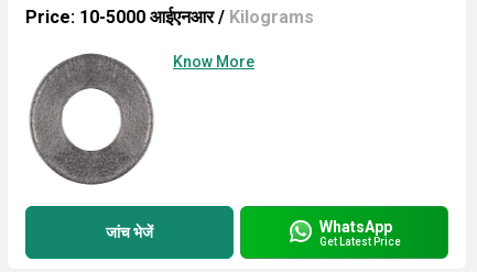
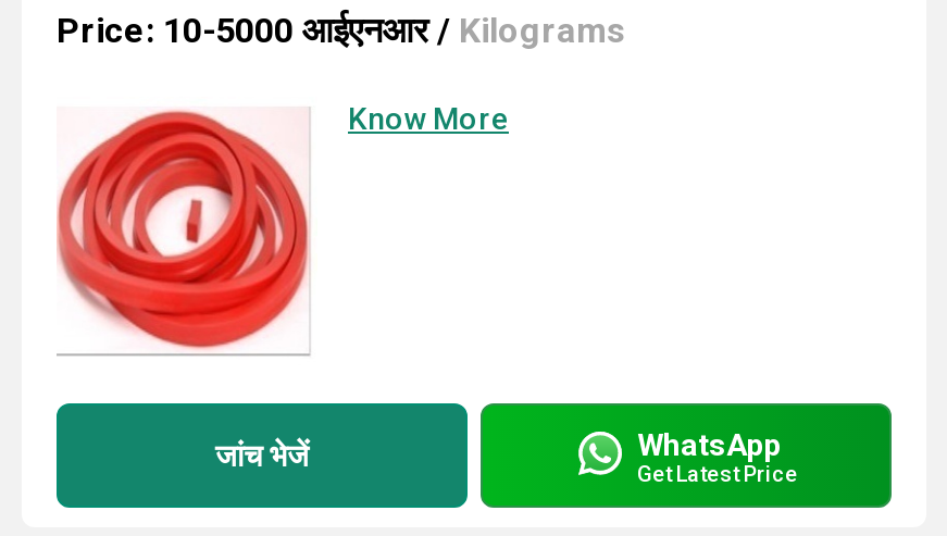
[26,53,154,186] [image] -> [57,103,309,362] [image]

